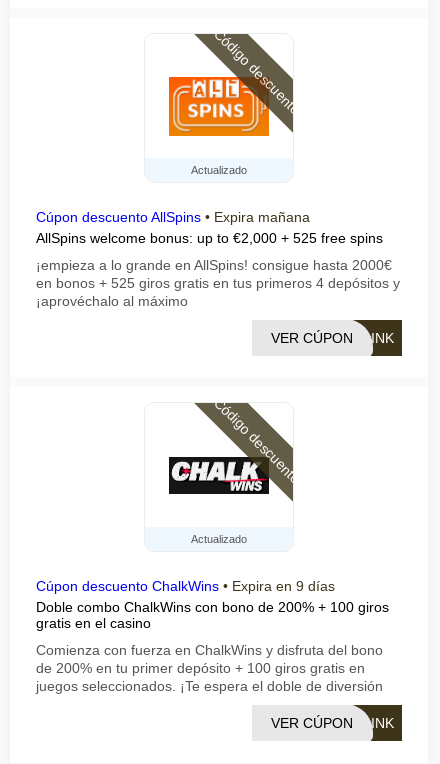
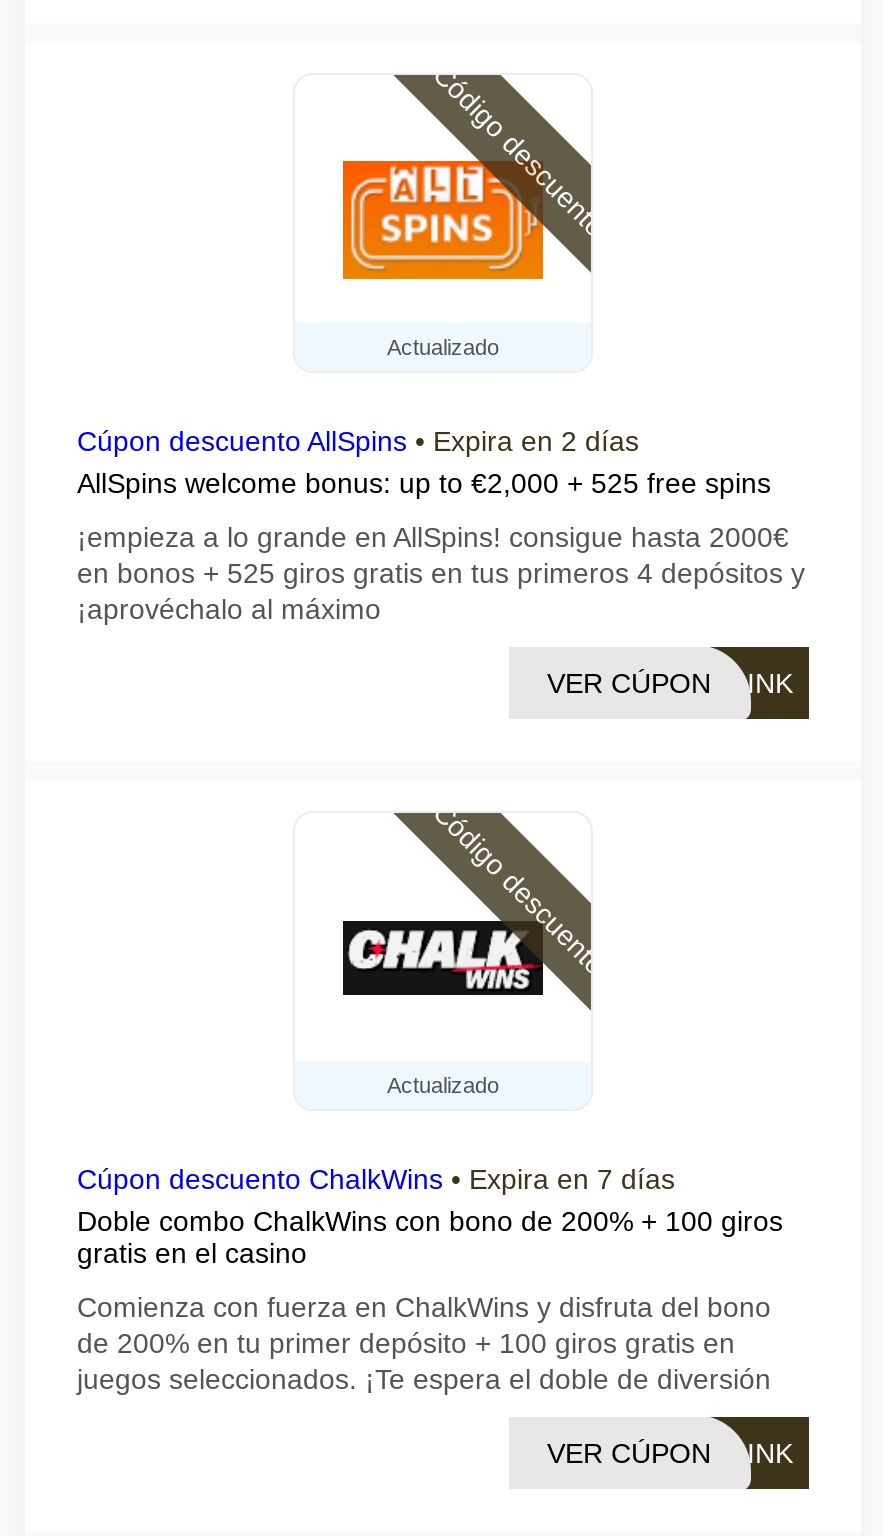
[36,209,310,225] Cúpon descuento AllSpins • Expira mañana -> [77,425,639,457] Cúpon descuento AllSpins • Expira en 2 días
[36,578,335,594] Cúpon descuento ChalkWins • Expira en 9 días -> [77,1163,675,1195] Cúpon descuento ChalkWins • Expira en 7 días

